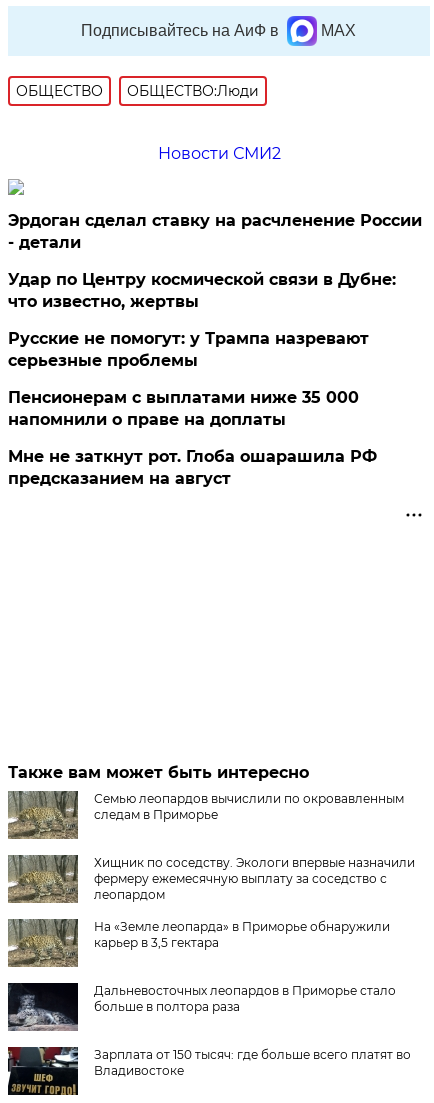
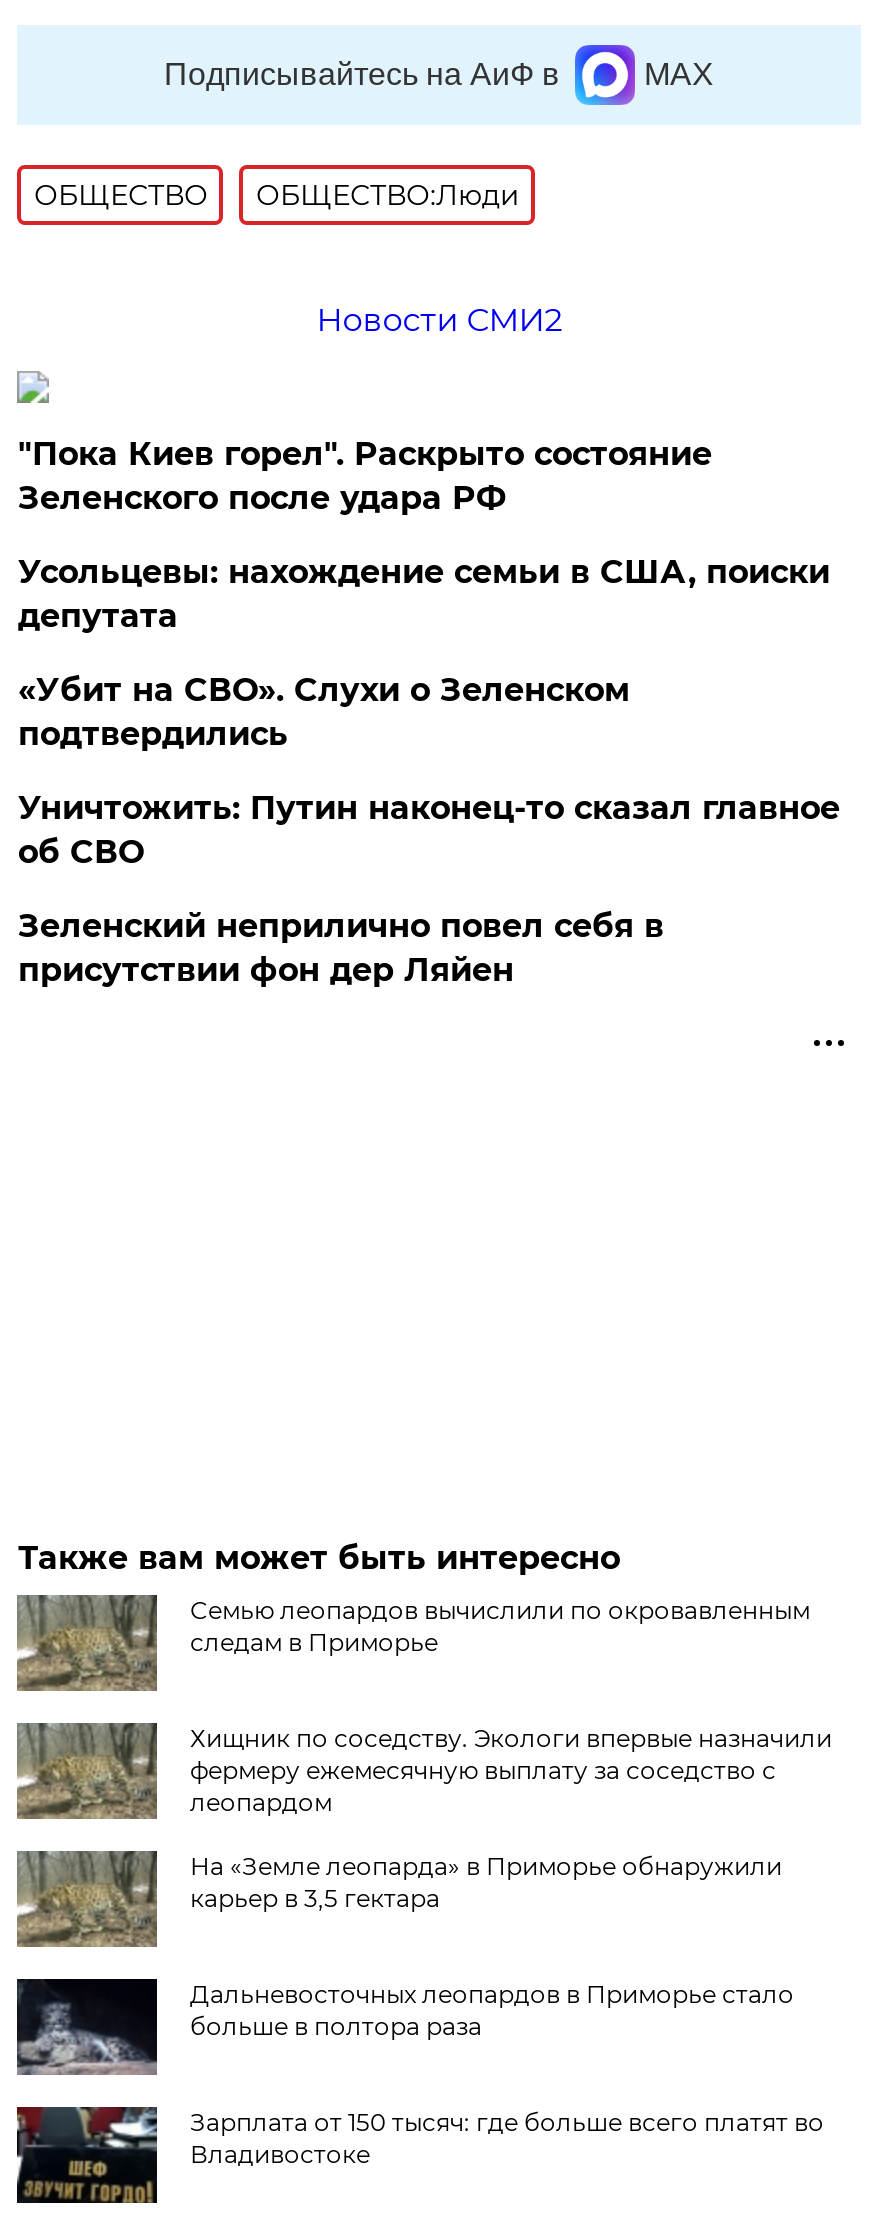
[8,211,422,252] Эрдоган сделал ставку на расчленение России | - детали -> [18,435,712,517] "Пока Киев горел". Раскрыто состояние | Зеленского после удара РФ
[8,270,396,311] Удар по Центру космической связи в Дубне: | что известно, жертвы -> [18,553,830,635] Усольцевы: нахождение семьи в США, поиски | депутата
[8,329,369,370] Русские не помогут: у Трампа назревают | серьезные проблемы -> [18,671,630,753] «Убит на СВО». Слухи о Зеленском | подтвердились
[8,388,359,429] Пенсионерам с выплатами ниже 35 000 | напомнили о праве на доплаты -> [18,789,840,871] Уничтожить: Путин наконец-то сказал главное | об СВО
[8,447,377,488] Мне не заткнут рот. Глоба ошарашила РФ | предсказанием на август -> [18,907,664,989] Зеленский неприлично повел cебя в | присутствии фон дер Ляйен

